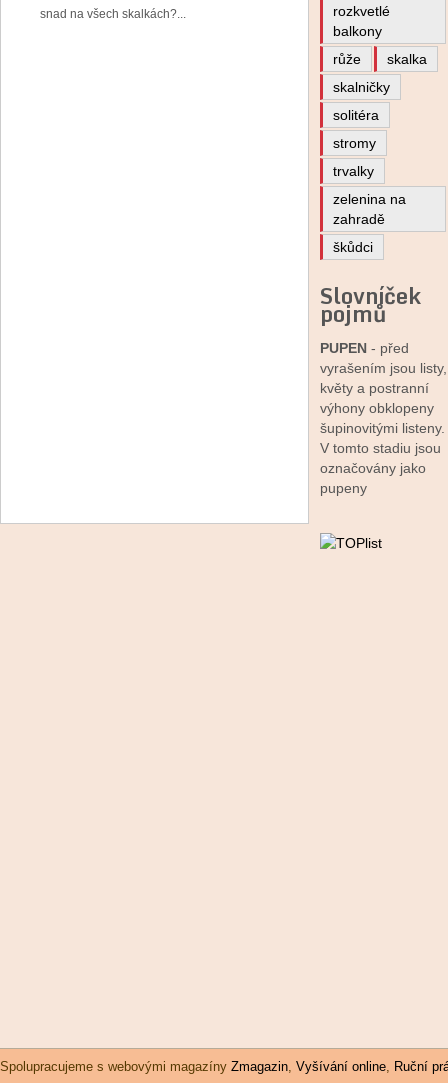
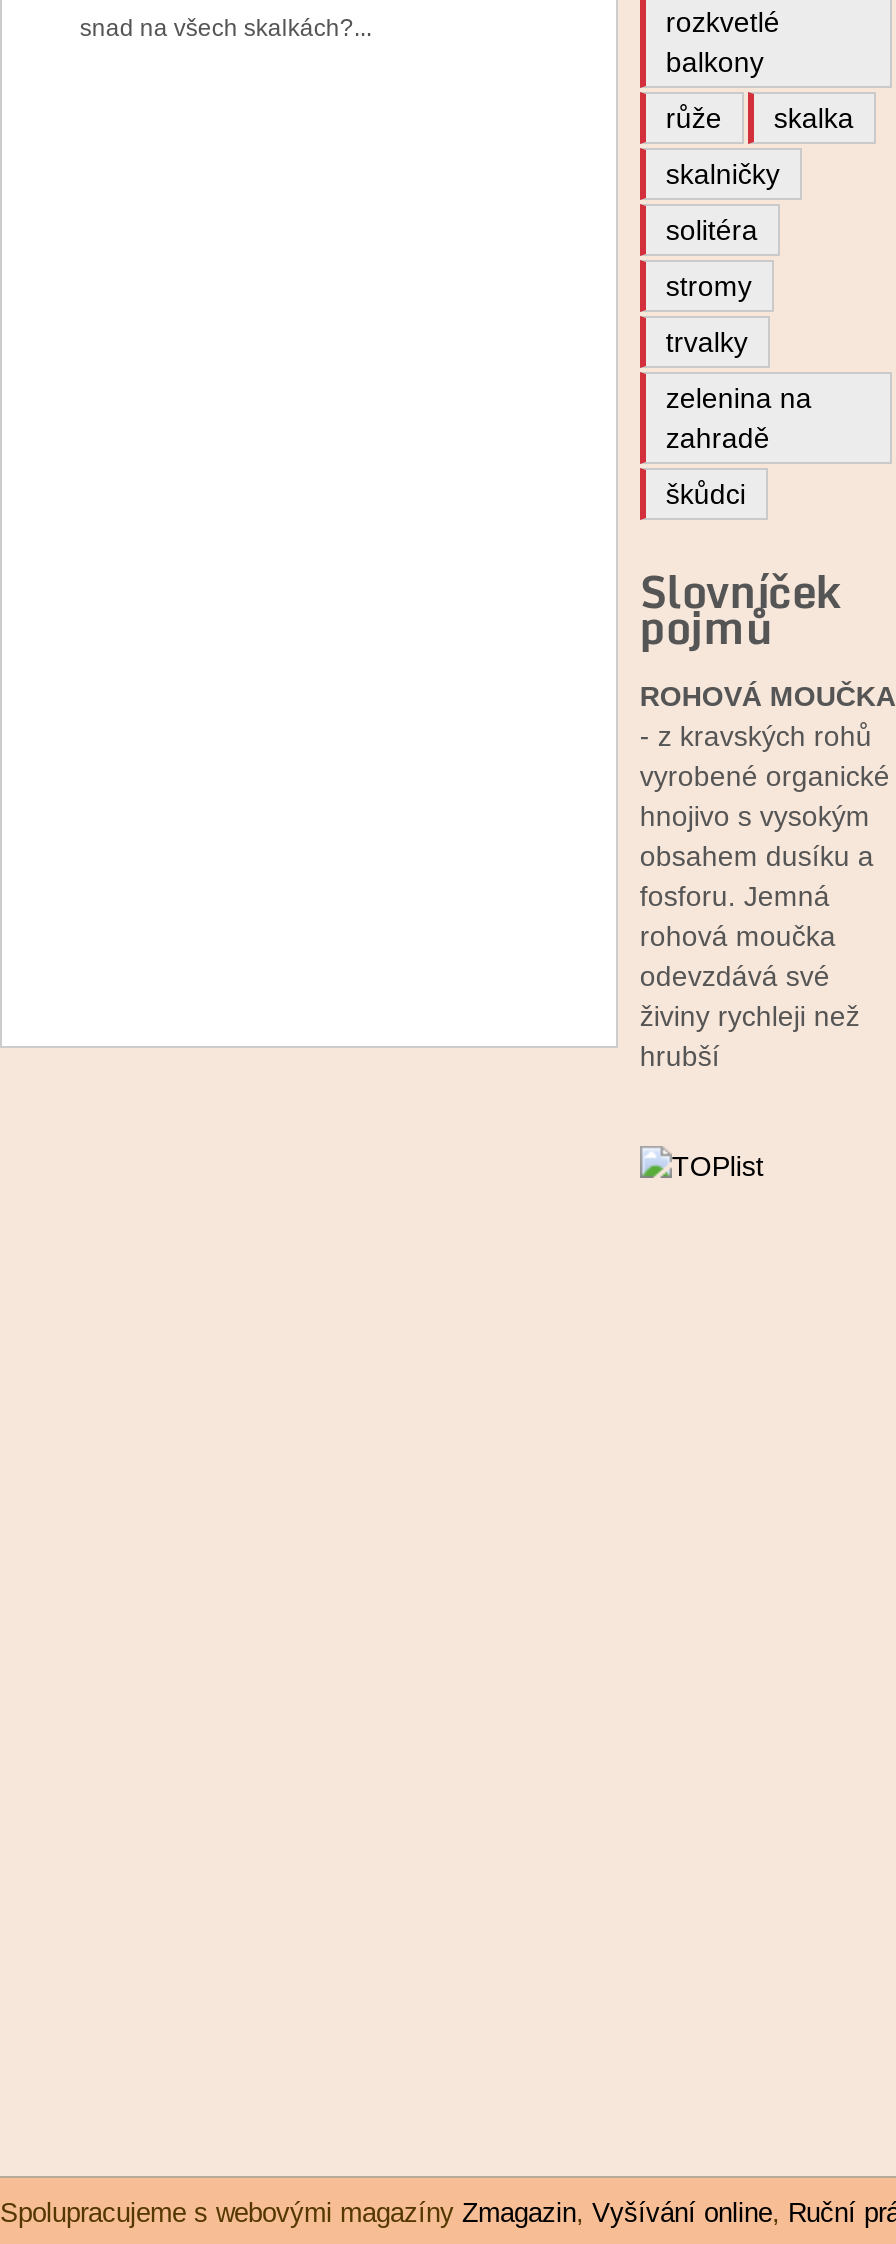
[320,340,447,496] PUPEN - před | vyrašením jsou listy, | květy a postranní | výhony obklopeny | šupinovitými listeny. | V tomto stadiu jsou | označovány jako | pupeny -> [640,680,896,1072] ROHOVÁ MOUČKA | - z kravských rohů | vyrobené organické | hnojivo s vysokým | obsahem dusíku a | fosforu. Jemná | rohová moučka | odevzdává své | živiny rychleji než | hrubší

